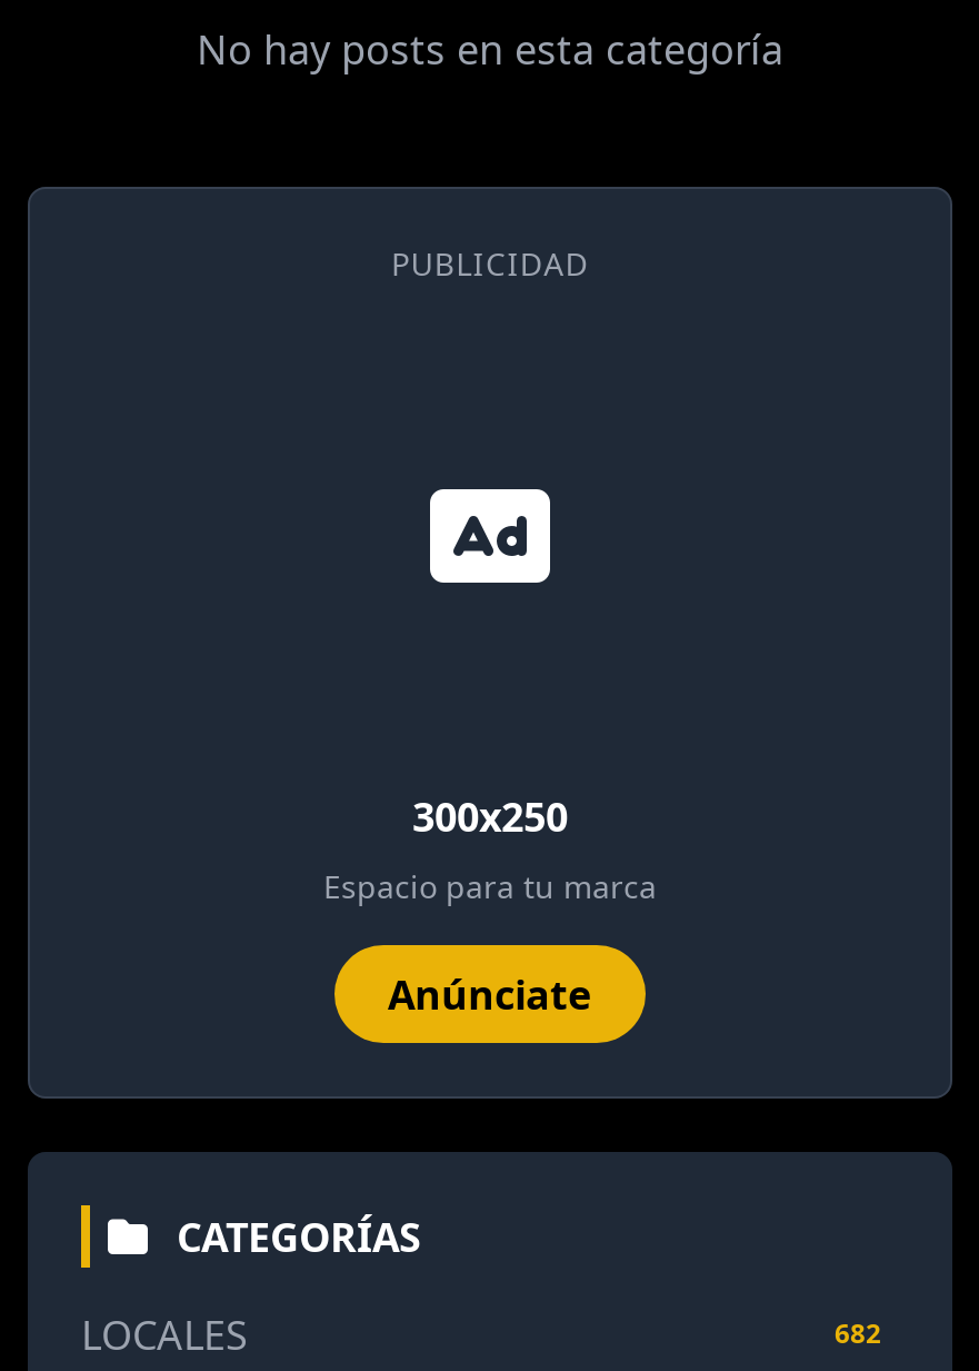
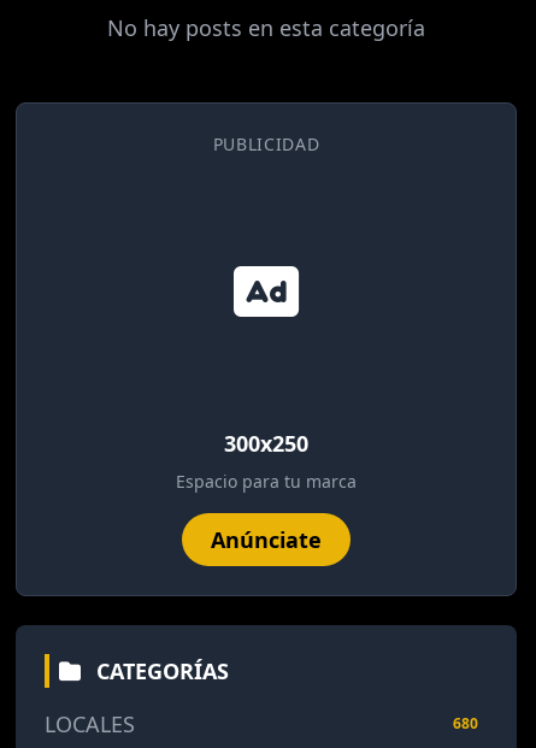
[835,1314,881,1352] 682 -> [453,713,478,734] 680

